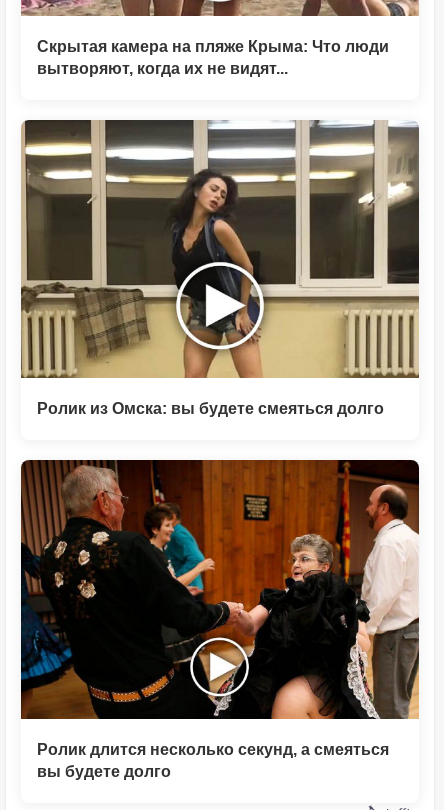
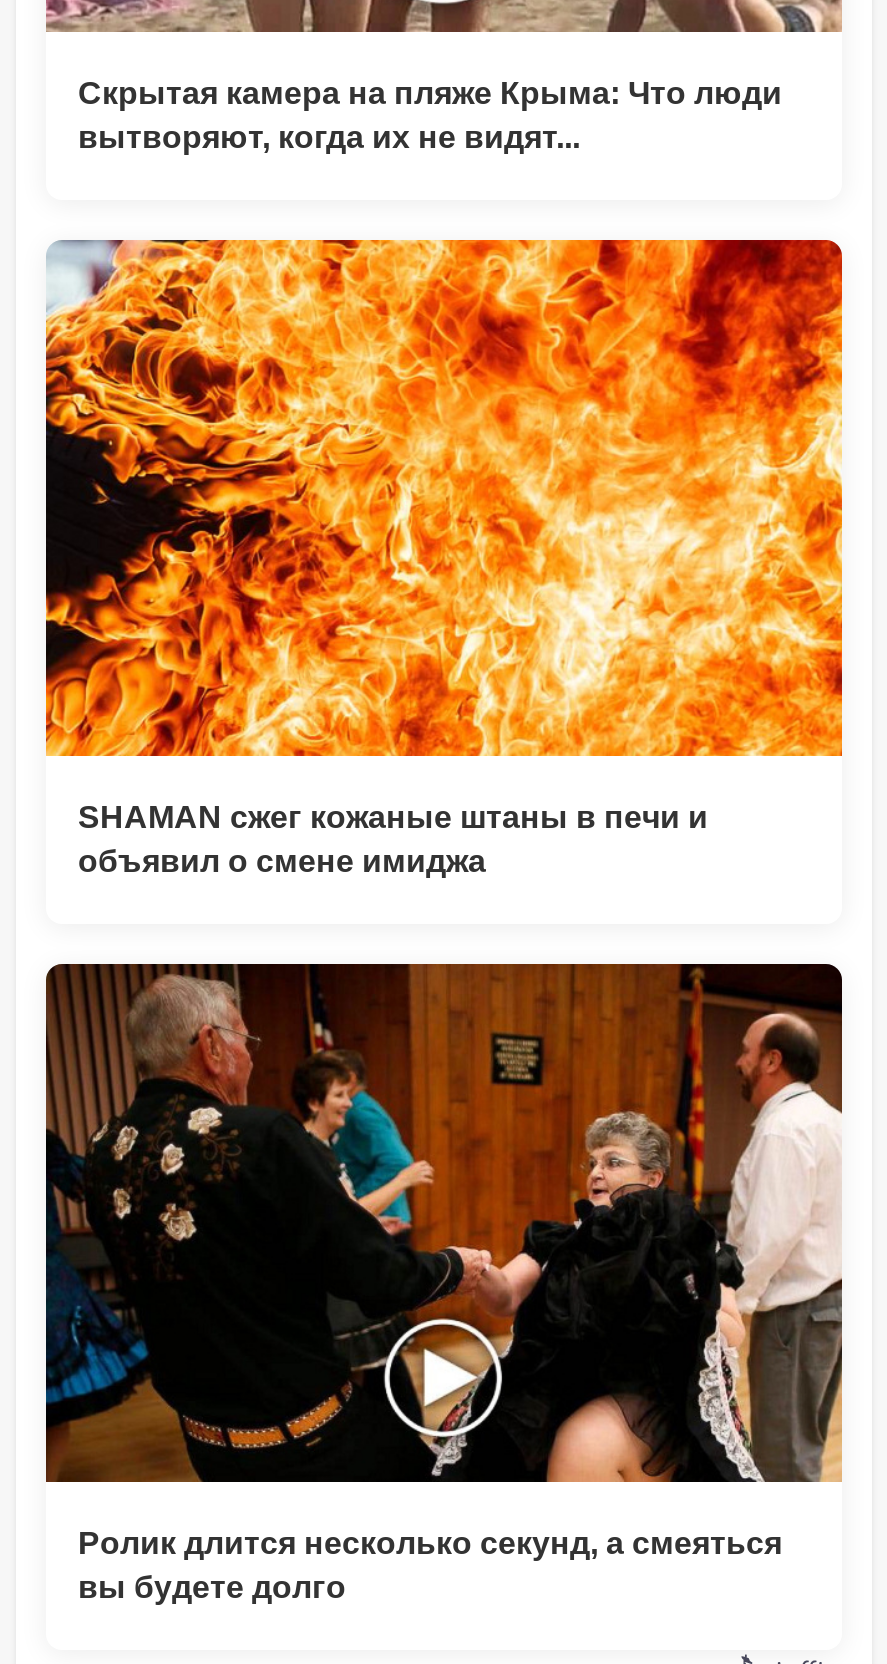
[20,119,420,417] [image] | Ролик из Омска: вы будете смеяться долго -> [44,238,844,879] [image] | SHAMAN сжег кожаные штаны в печи и | объявил о смене имиджа

